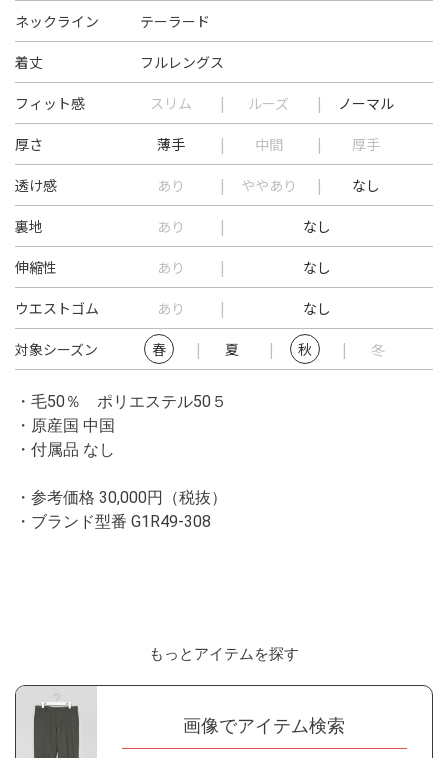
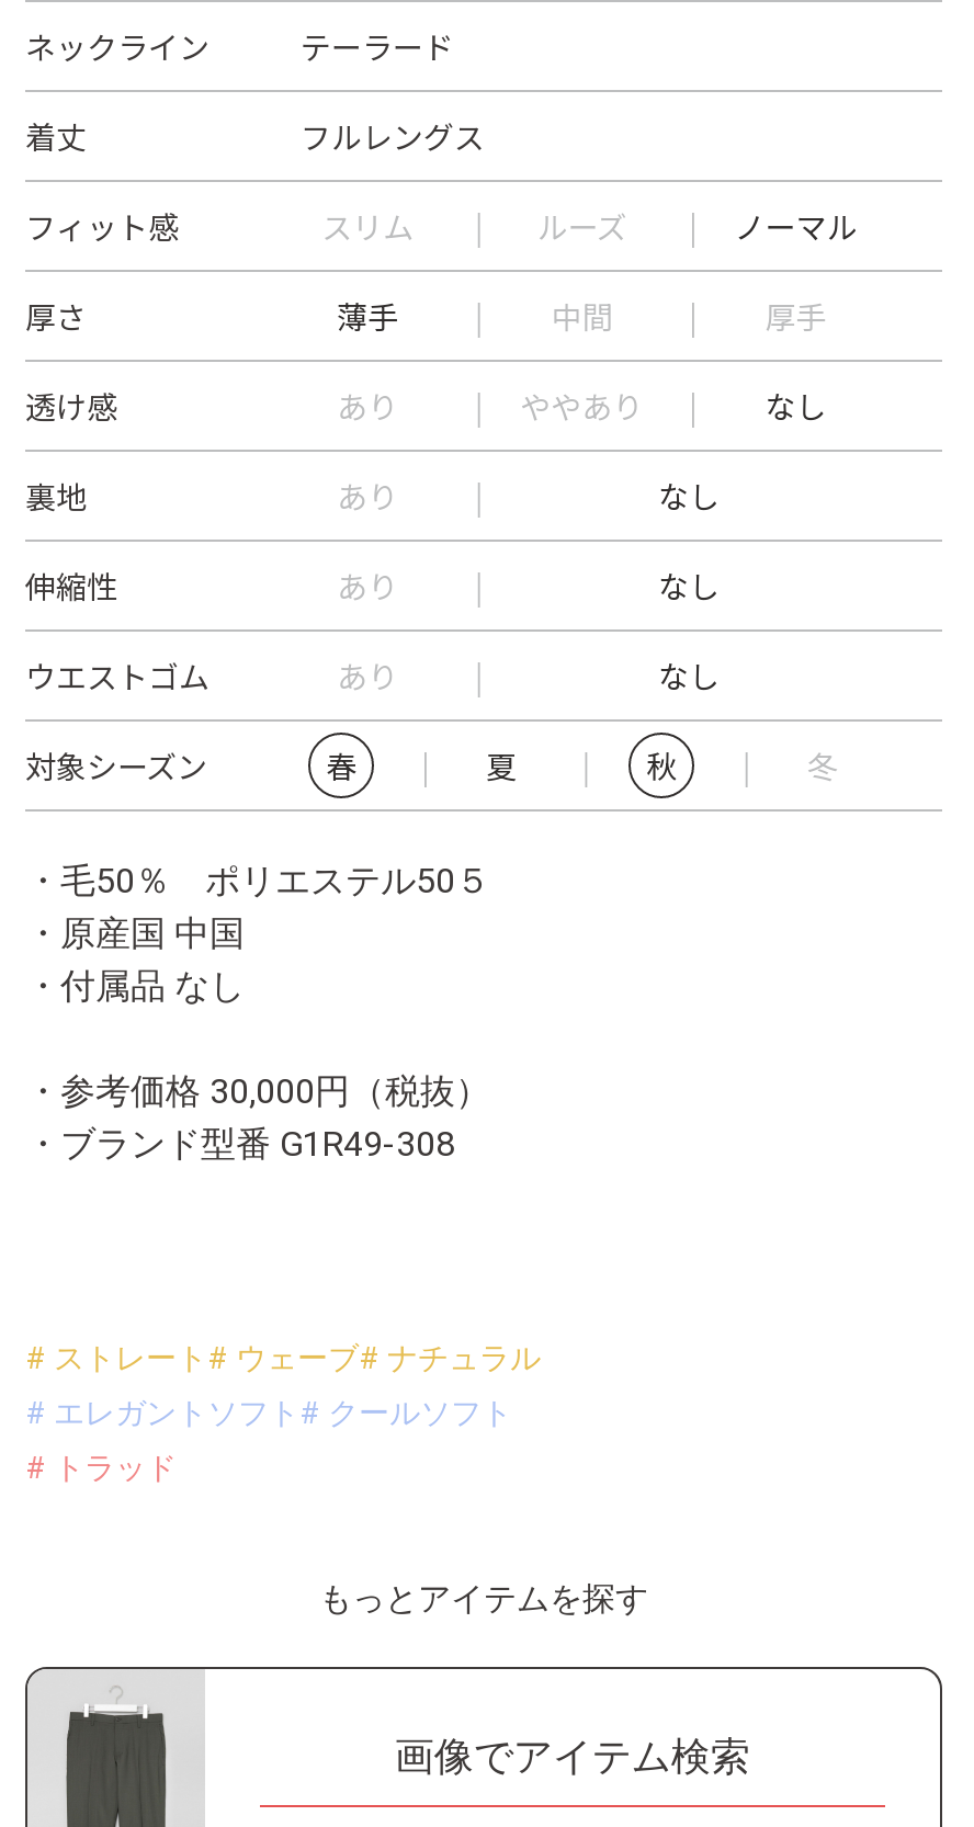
none -> [25,1340,541,1485] # ストレート# ウェーブ# ナチュラル | # エレガントソフト# クールソフト | # トラッド

